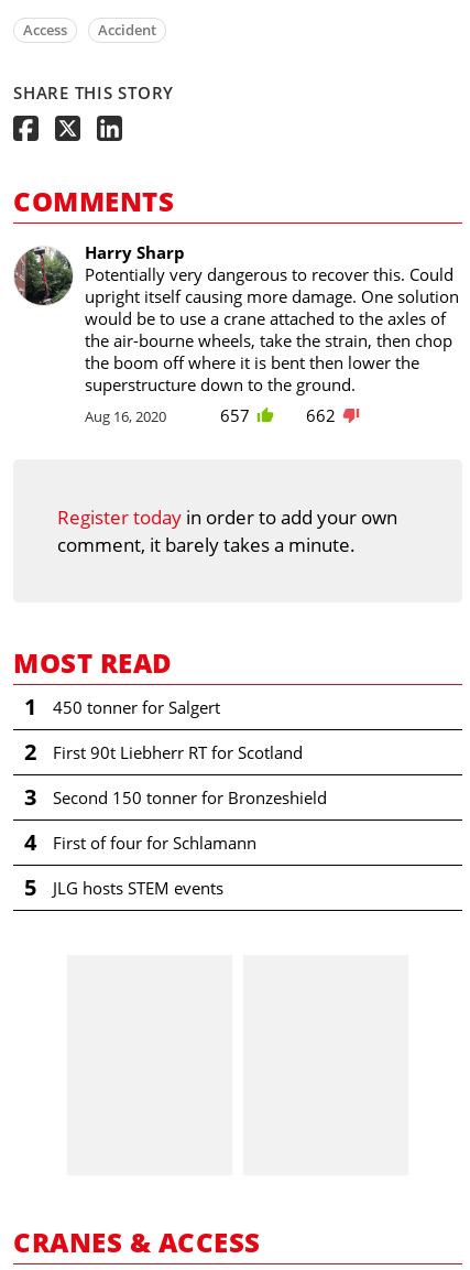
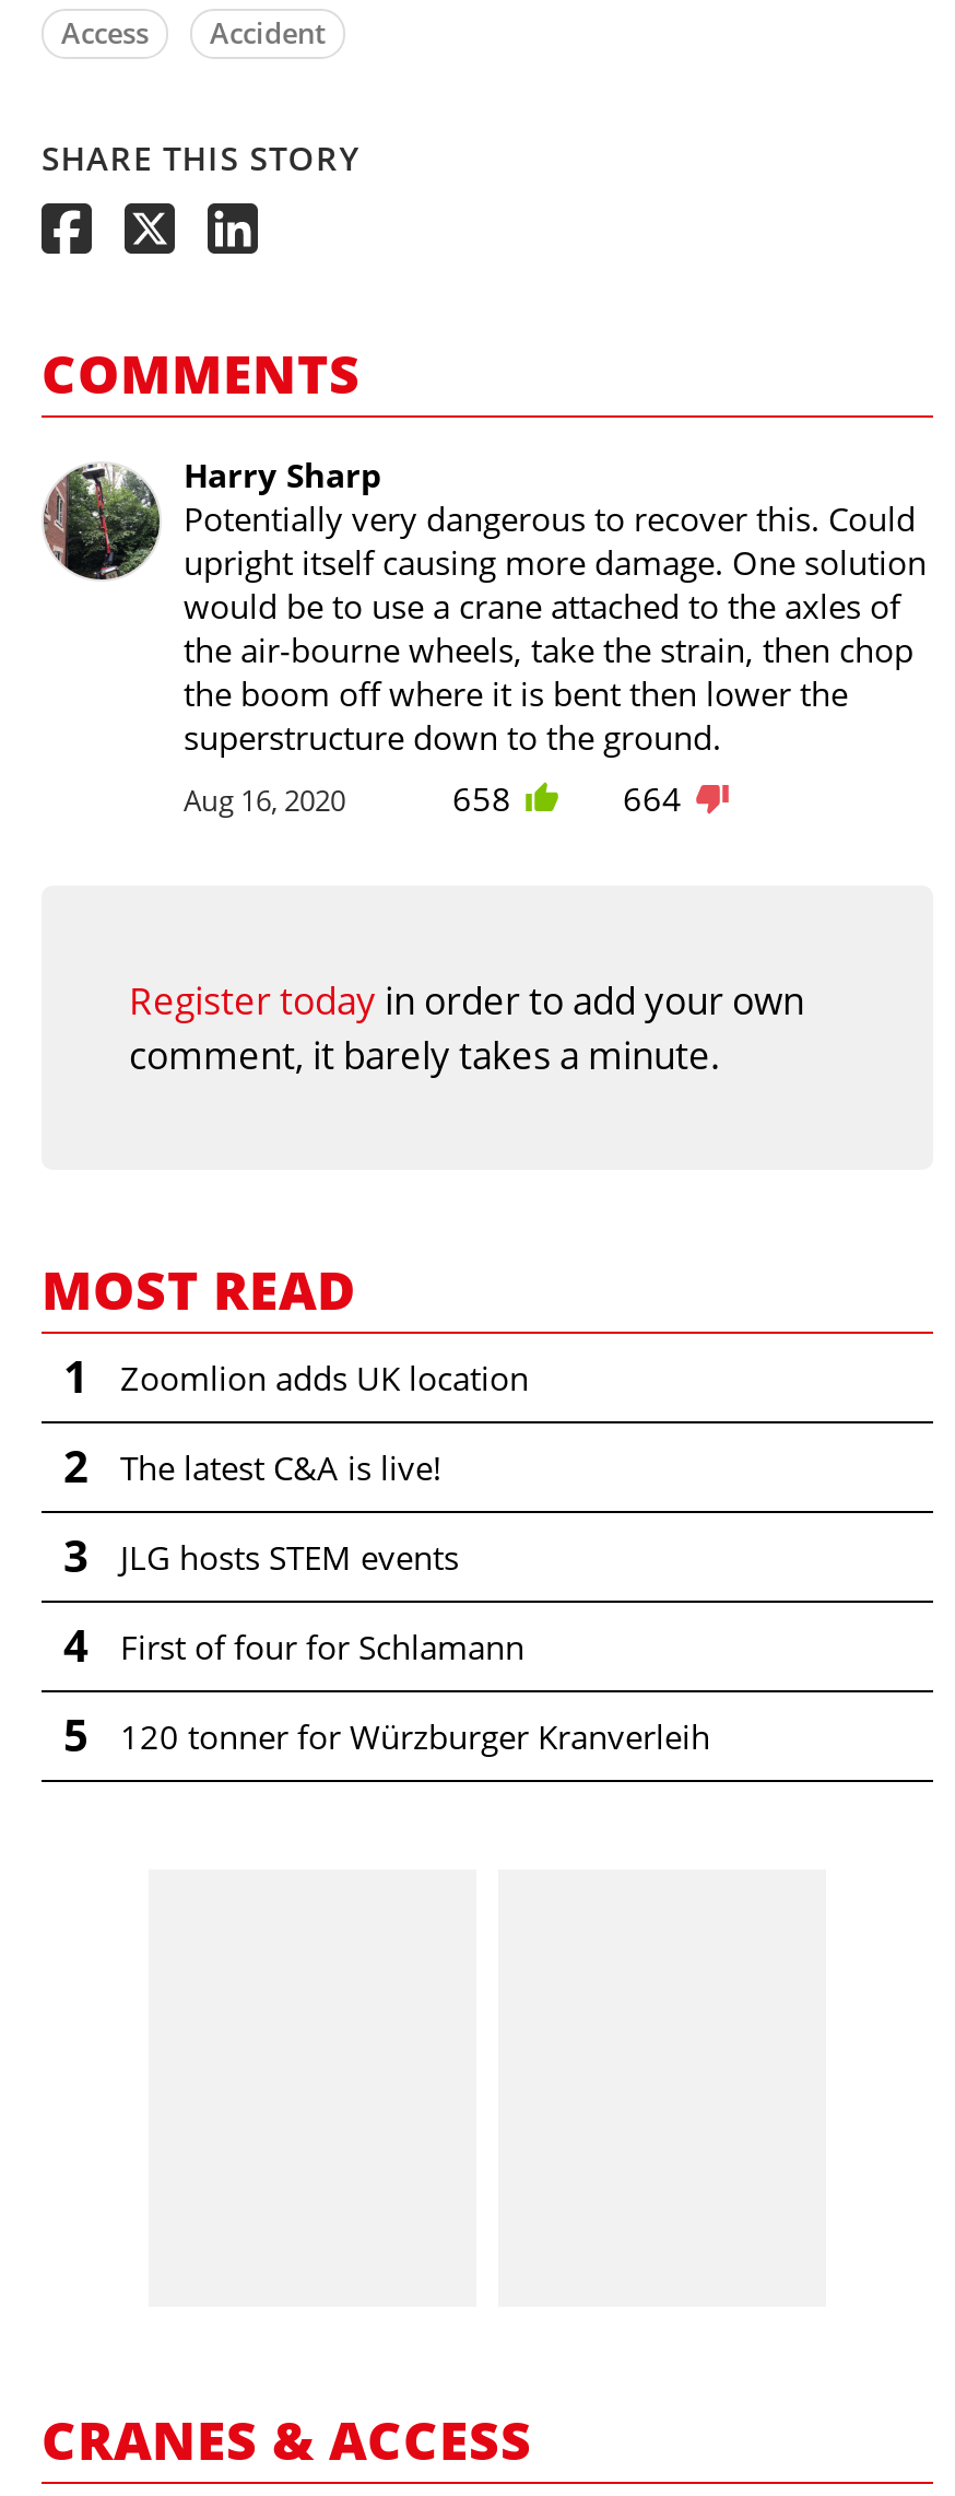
[220,404,250,426] 657 -> [452,777,511,820] 658
[306,404,336,426] 662 -> [623,777,682,820] 664
[53,696,220,718] 450 tonner for Salgert -> [120,1356,529,1400] Zoomlion adds UK location
[53,742,303,764] First 90t Liebherr RT for Scotland -> [120,1446,441,1490] The latest C&A is live!
[53,787,327,809] Second 150 tonner for Bronzeshield -> none
moved [53,877,223,899] -> [120,1535,459,1579]: JLG hosts STEM events
none -> [120,1715,710,1758] 120 tonner for Würzburger Kranverleih

